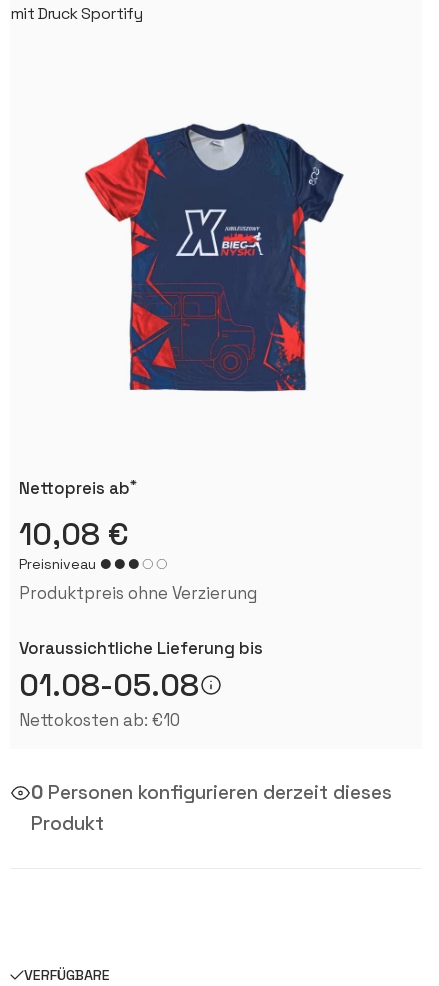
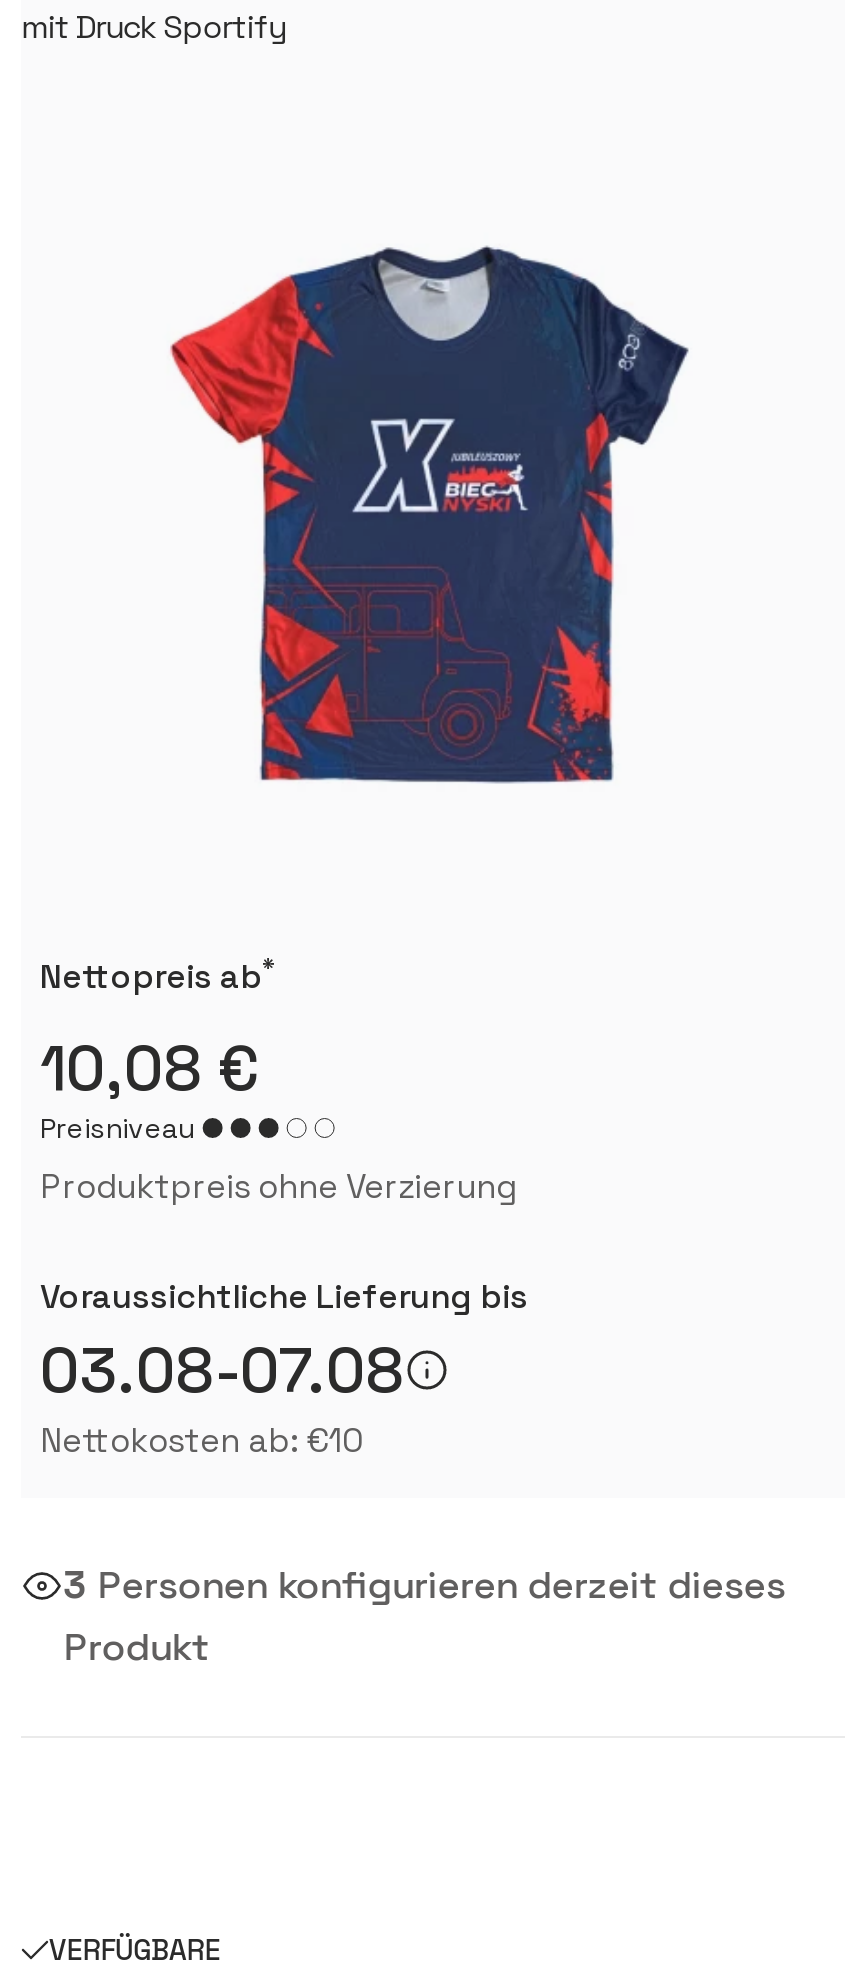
[19,665,199,705] 01.08-05.08 -> [40,1331,404,1411] 03.08-07.08
[31,780,392,805] 0 Personen konfigurieren derzeit dieses -> [64,1561,786,1611] 3 Personen konfigurieren derzeit dieses

